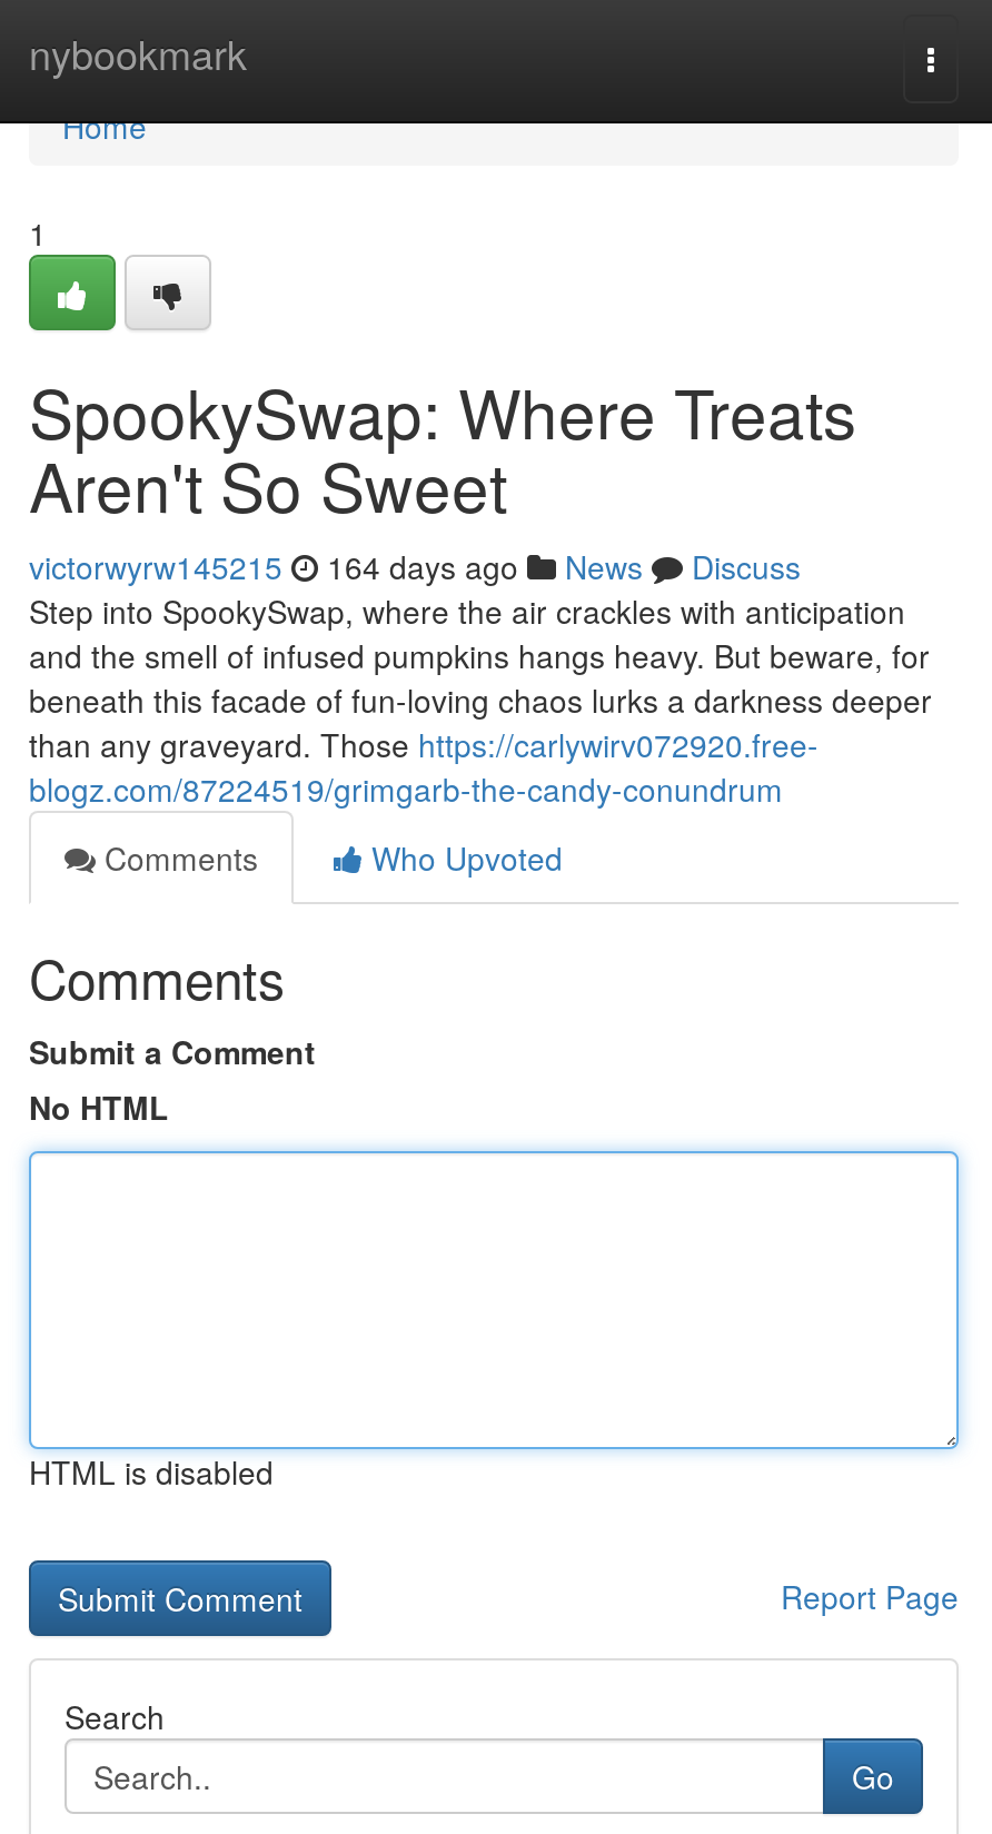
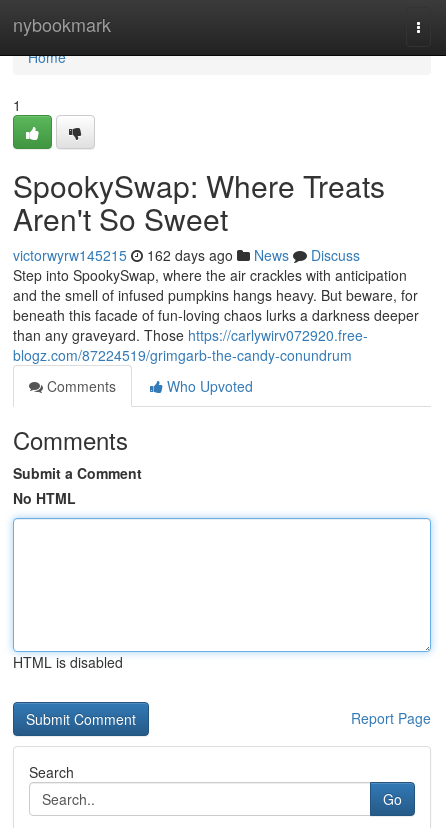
[29,544,801,588] victorwyrw145215 164 days ago News Discuss -> [13,245,360,265] victorwyrw145215 162 days ago News Discuss

